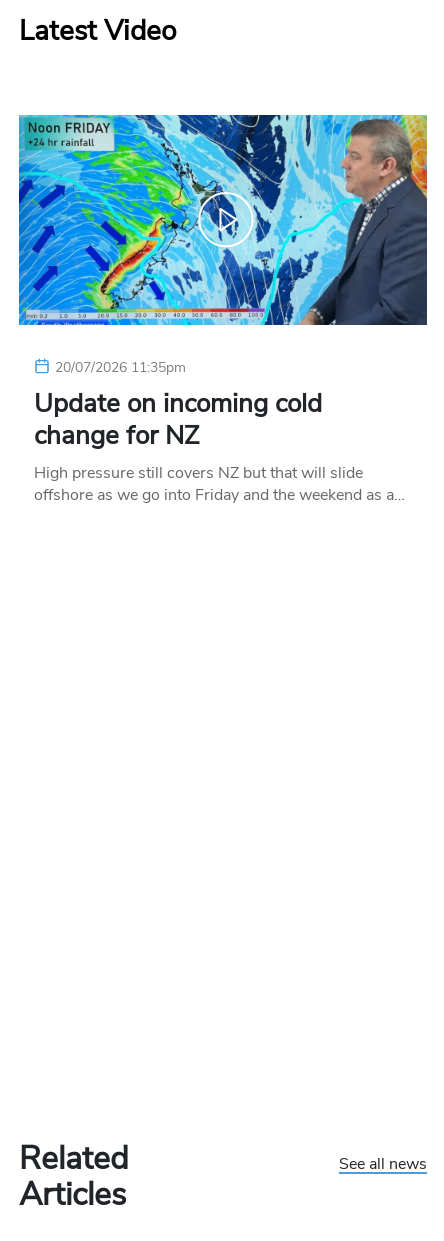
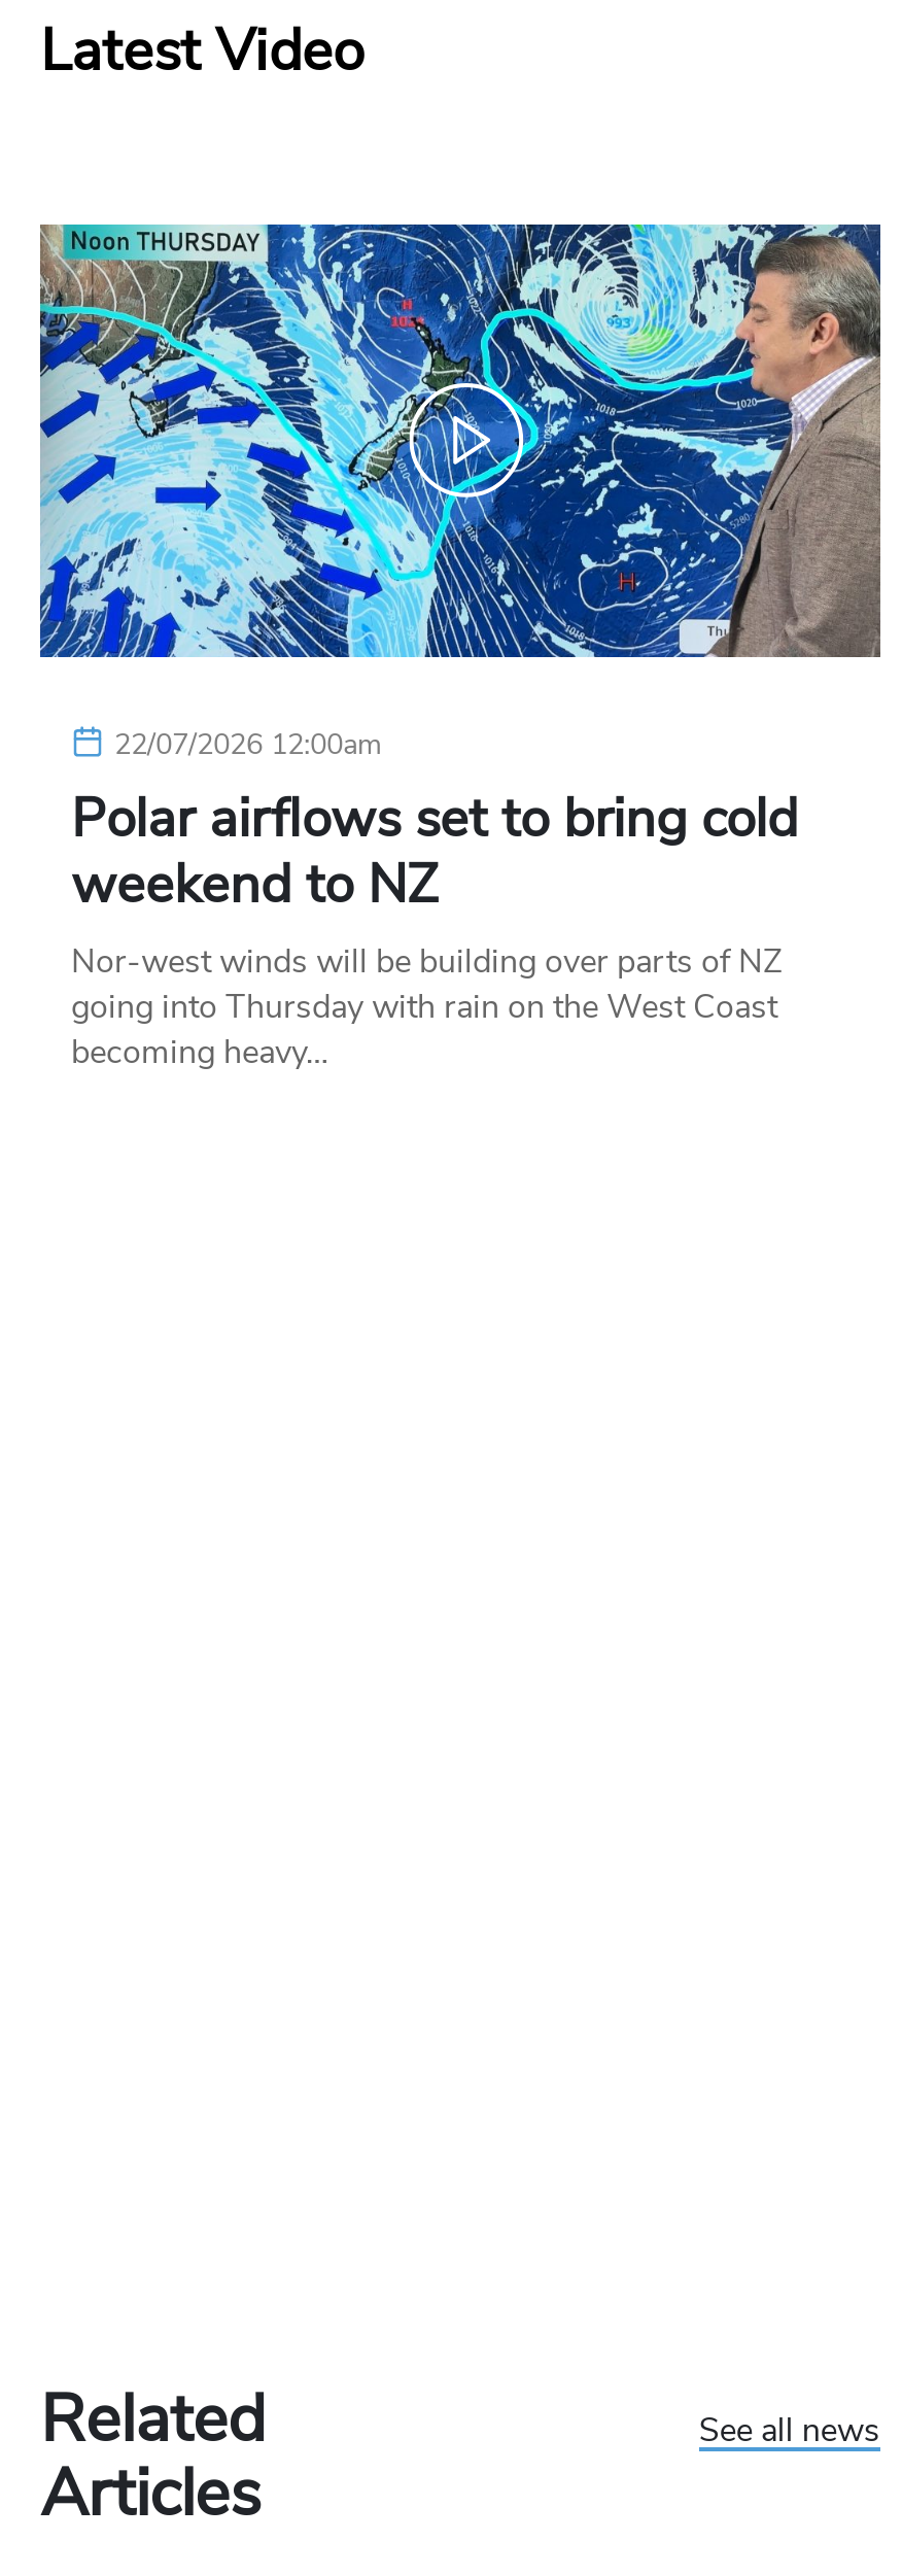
[18,114,428,506] [image] | 20/07/2026 11:35pm | Update on incoming cold | change for NZ | High pressure still covers NZ but that will slide | offshore as we go into Friday and the weekend as a… -> [38,222,882,1075] [image] | 22/07/2026 12:00am | Polar airflows set to bring cold | weekend to NZ | Nor-west winds will be building over parts of NZ | going into Thursday with rain on the West Coast | becoming heavy…

